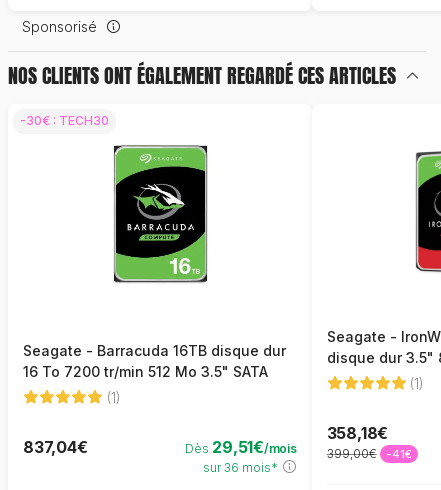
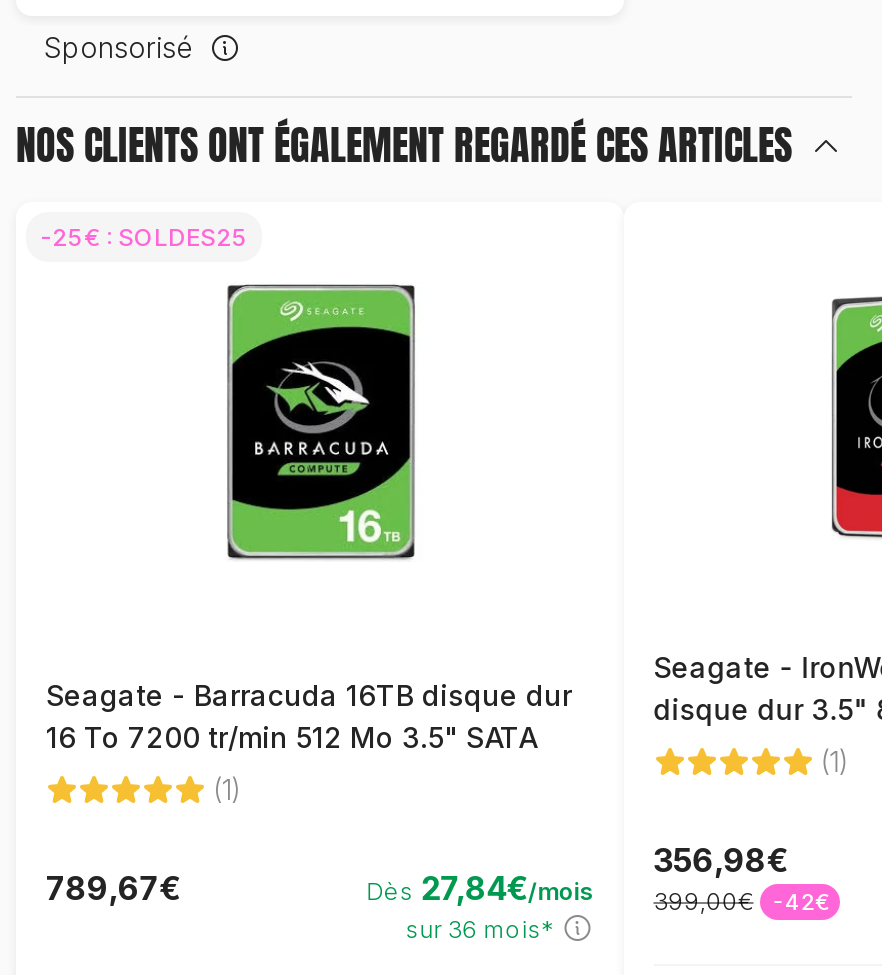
[20,113,109,128] -30€ : TECH30 -> [40,222,248,252] -25€ : SOLDES25
[327,423,388,443] 358,18€ -> [653,841,788,881] 356,98€
[23,437,87,457] 837,04€ -> [46,869,181,909] 789,67€
[185,437,297,457] Dès 29,51€/mois -> [367,869,593,909] Dès 27,84€/mois
[386,447,412,461] -41€ -> [772,889,828,917] -42€

